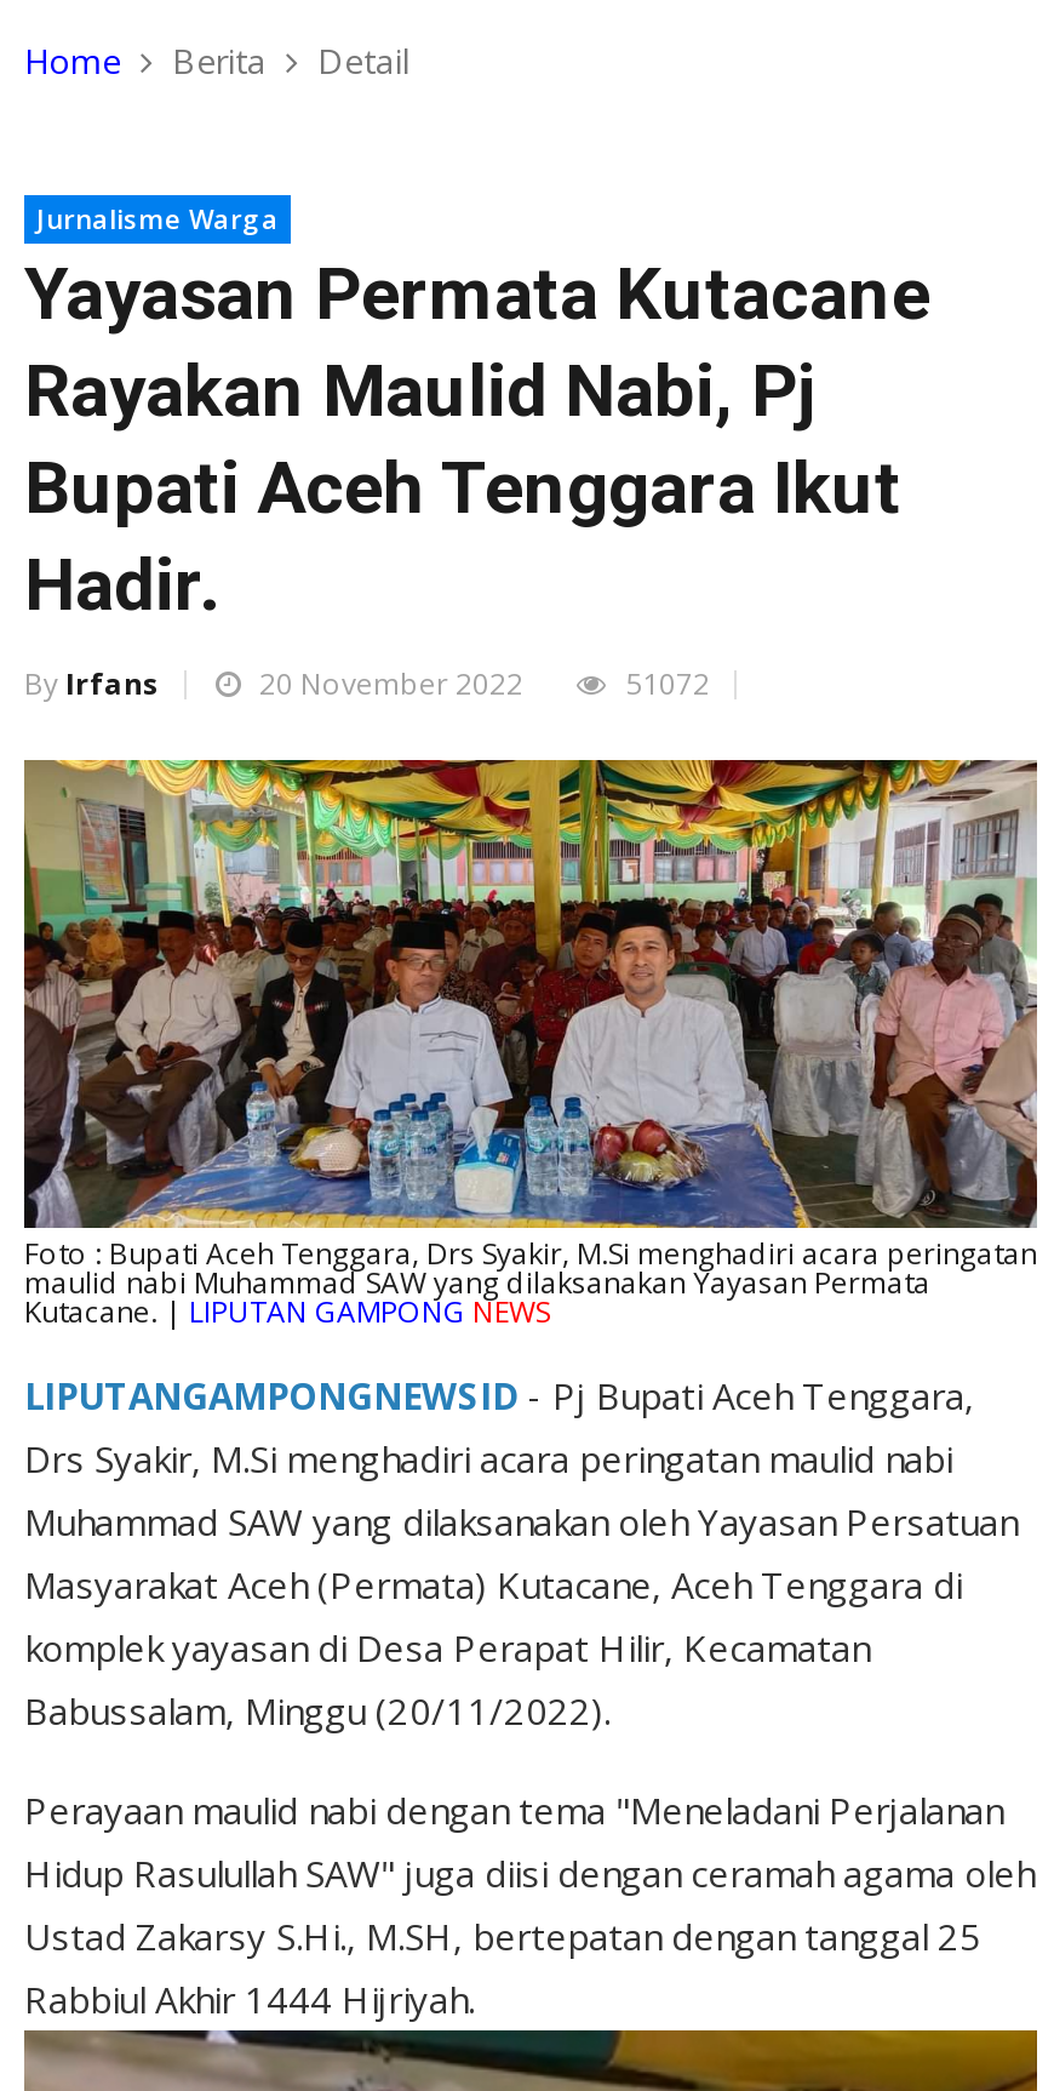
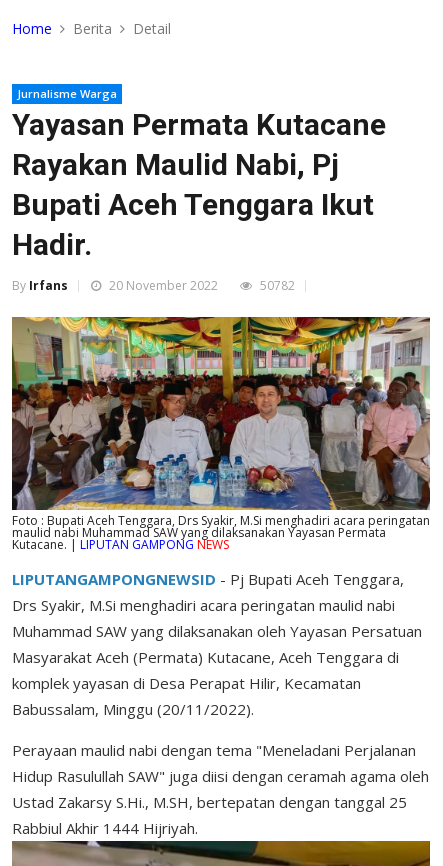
[618,664,710,705] 51072 -> [257,277,295,294] 50782

